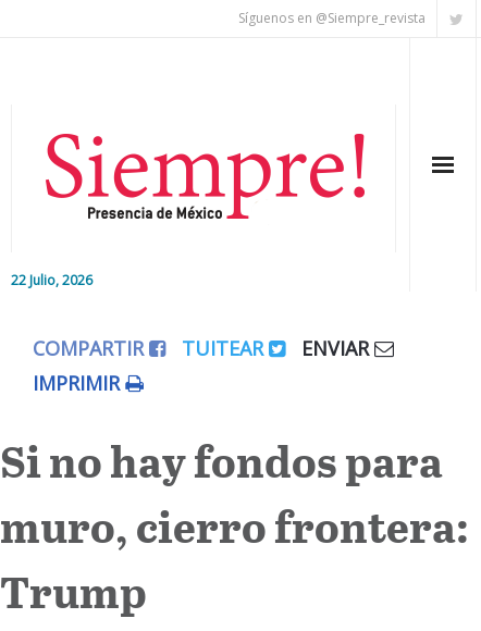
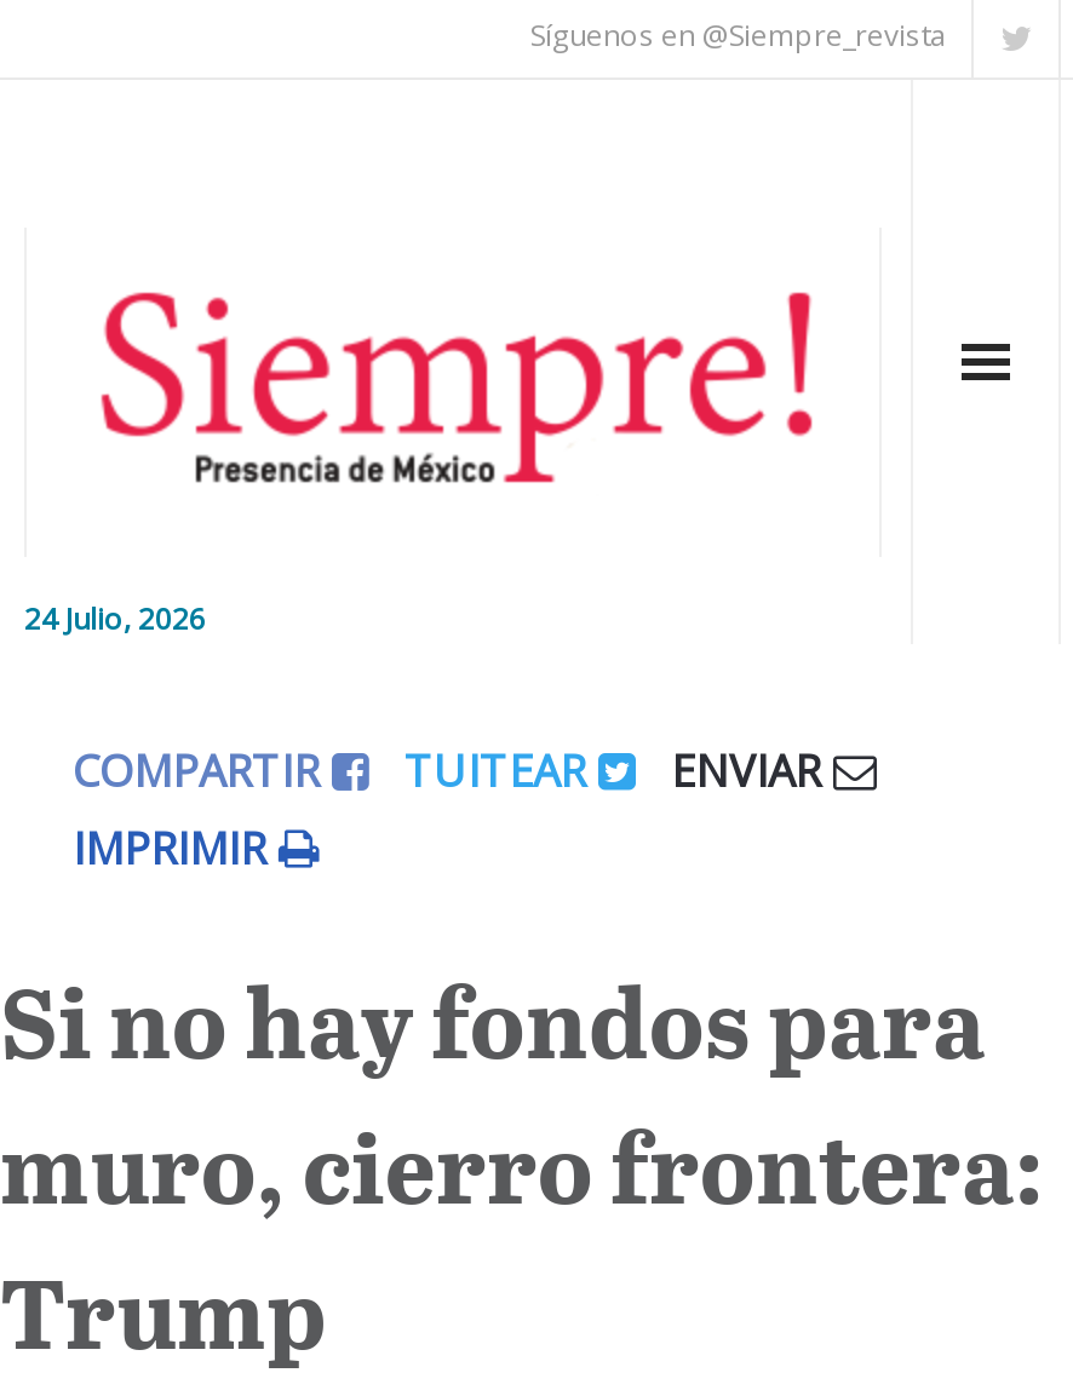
[11,271,92,289] 22 Julio, 2026 -> [24,598,206,639] 24 Julio, 2026

